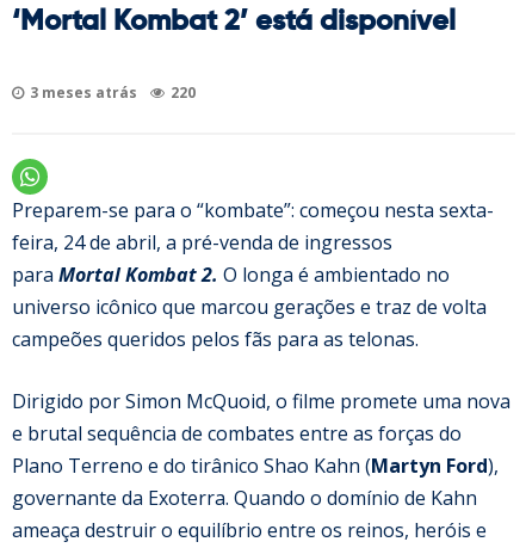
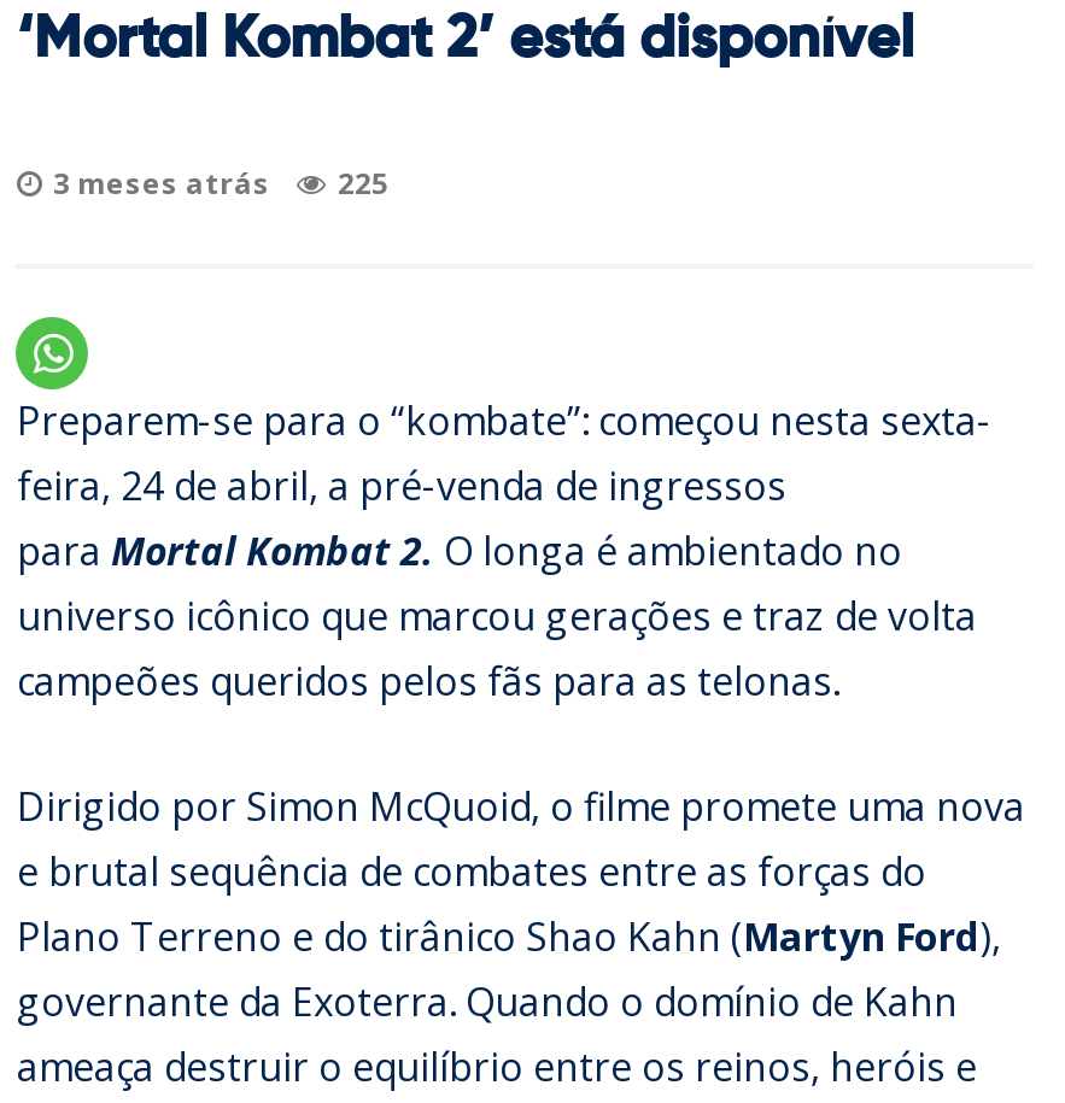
[30,83,196,103] 3 meses atrás 220 -> [53,164,388,205] 3 meses atrás 225

